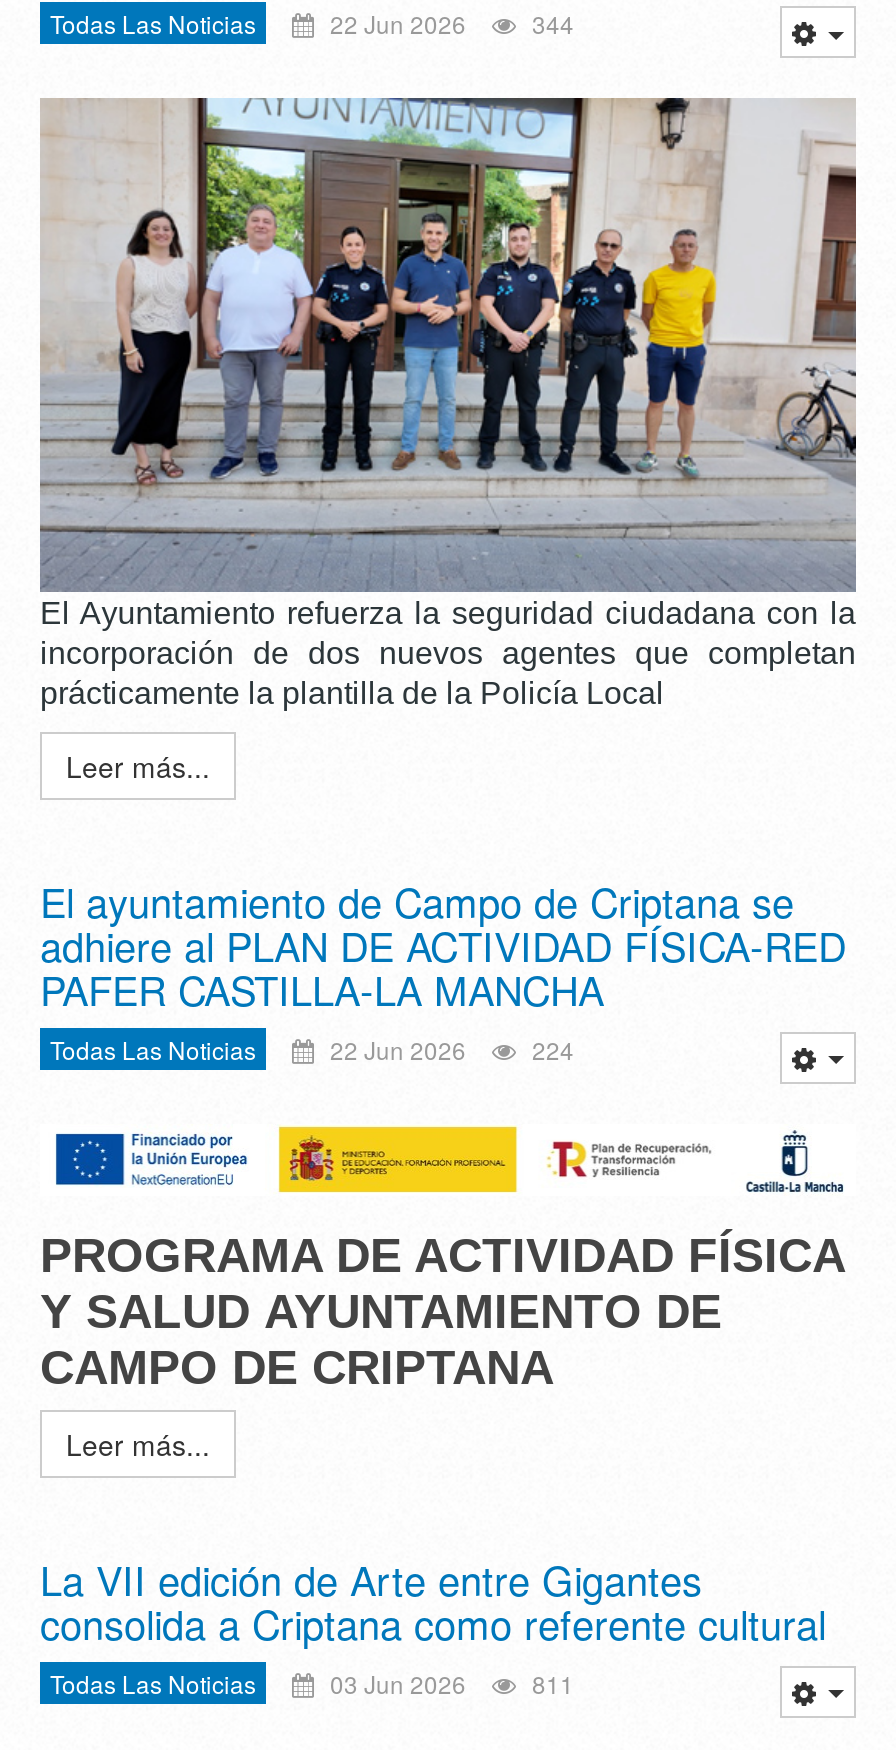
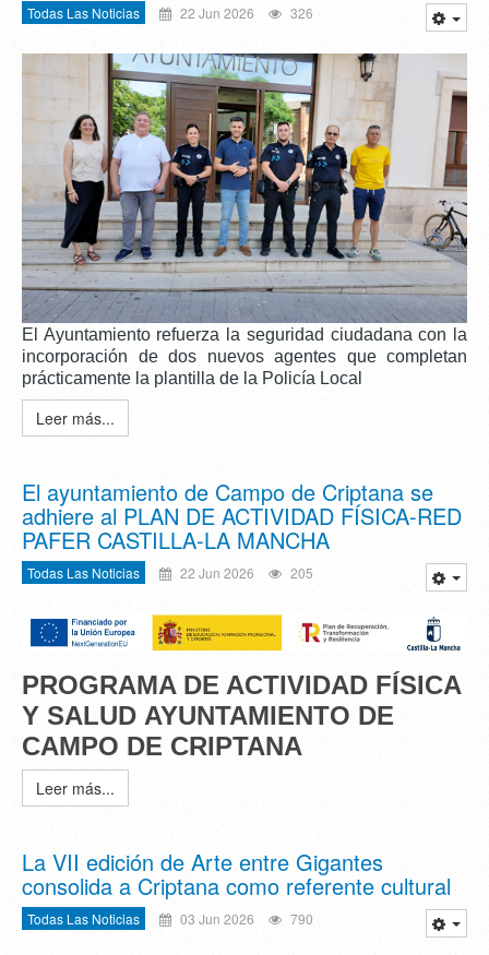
[50,7,574,41] Todas Las Noticias 22 Jun 2026 344 -> [27,4,313,22] Todas Las Noticias 22 Jun 2026 326
[50,1031,574,1065] Todas Las Noticias 22 Jun 2026 224 -> [27,563,313,581] Todas Las Noticias 22 Jun 2026 205
[50,1666,574,1700] Todas Las Noticias 03 Jun 2026 811 -> [27,909,313,927] Todas Las Noticias 03 Jun 2026 790

